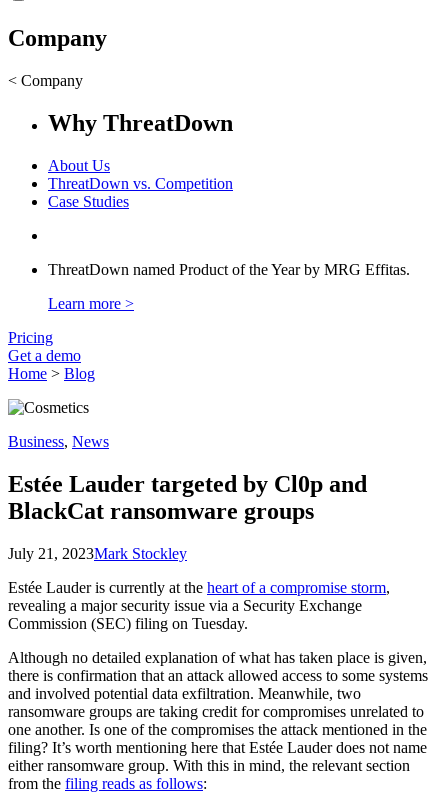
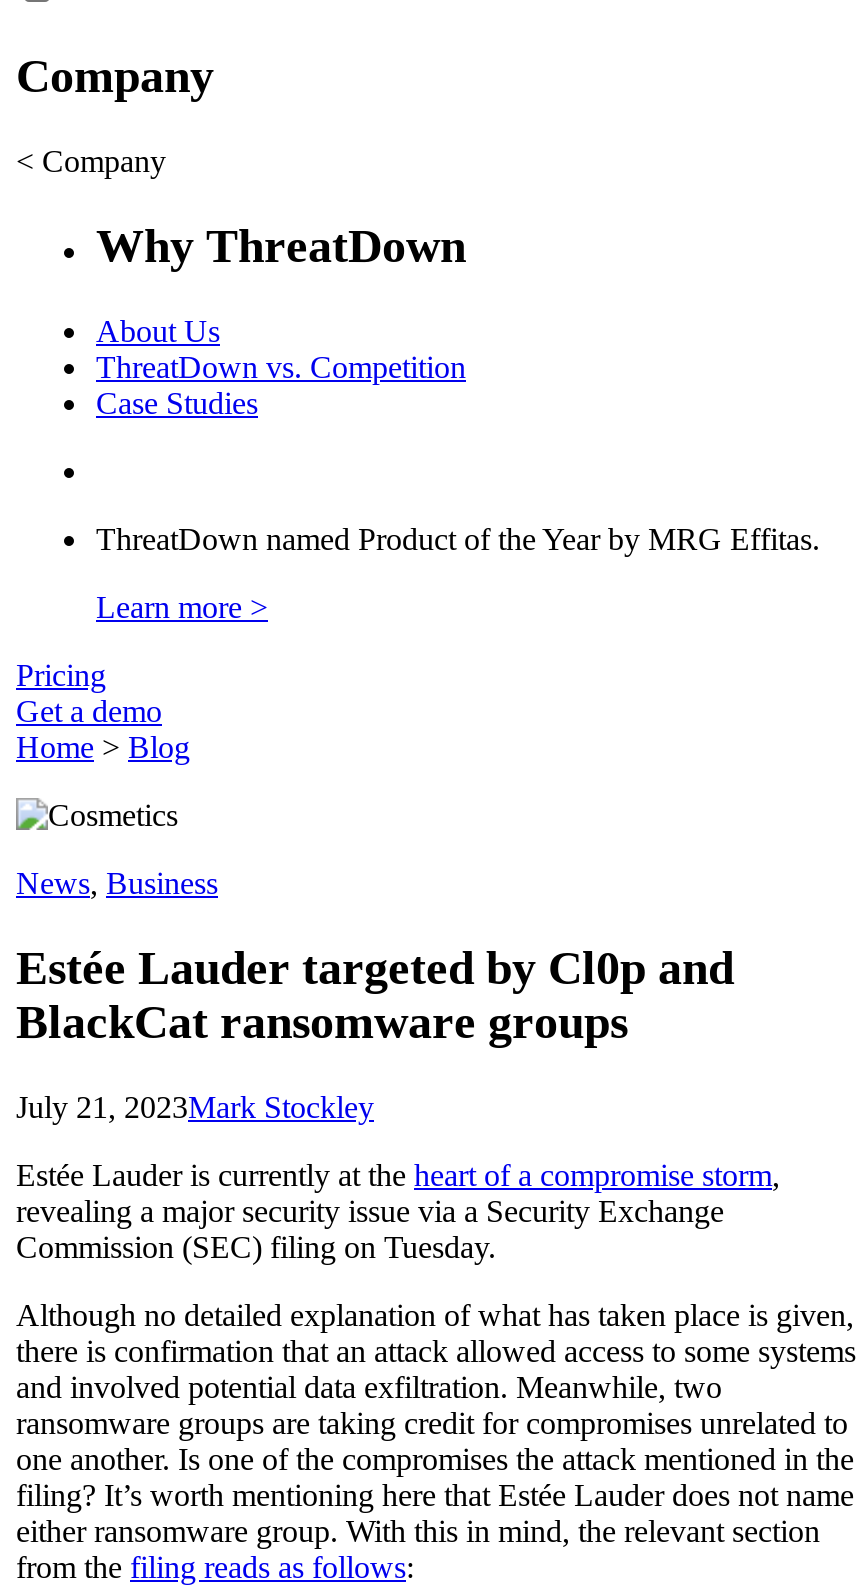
[8,433,109,450] Business, News -> [16,866,218,900] News, Business

